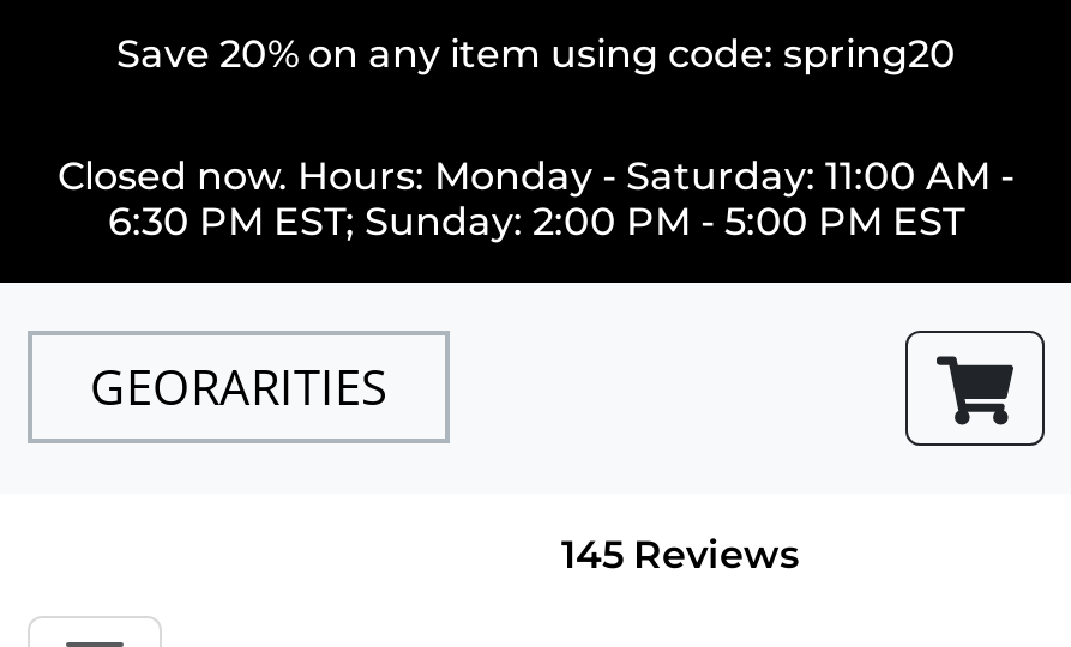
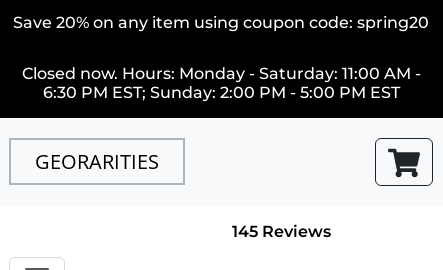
[116,31,956,77] Save 20% on any item using code: spring20 -> [13,13,429,32] Save 20% on any item using coupon code: spring20

